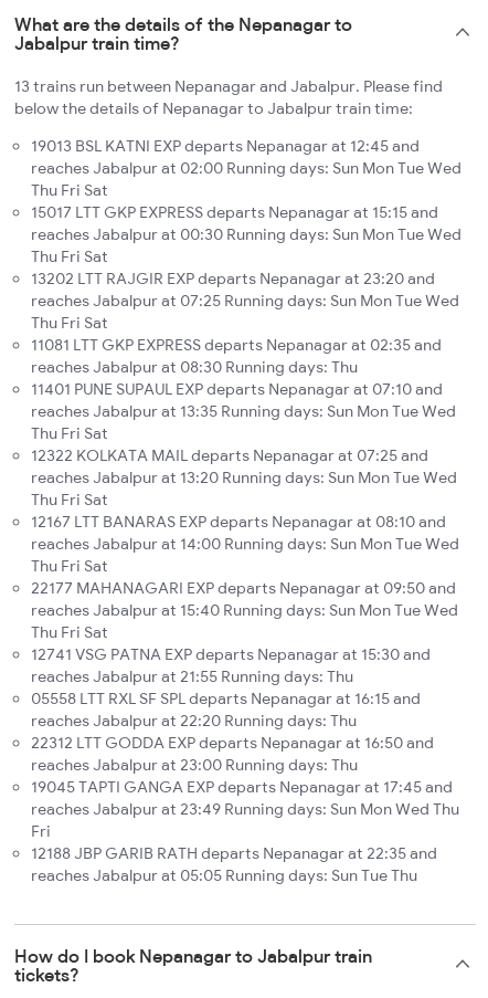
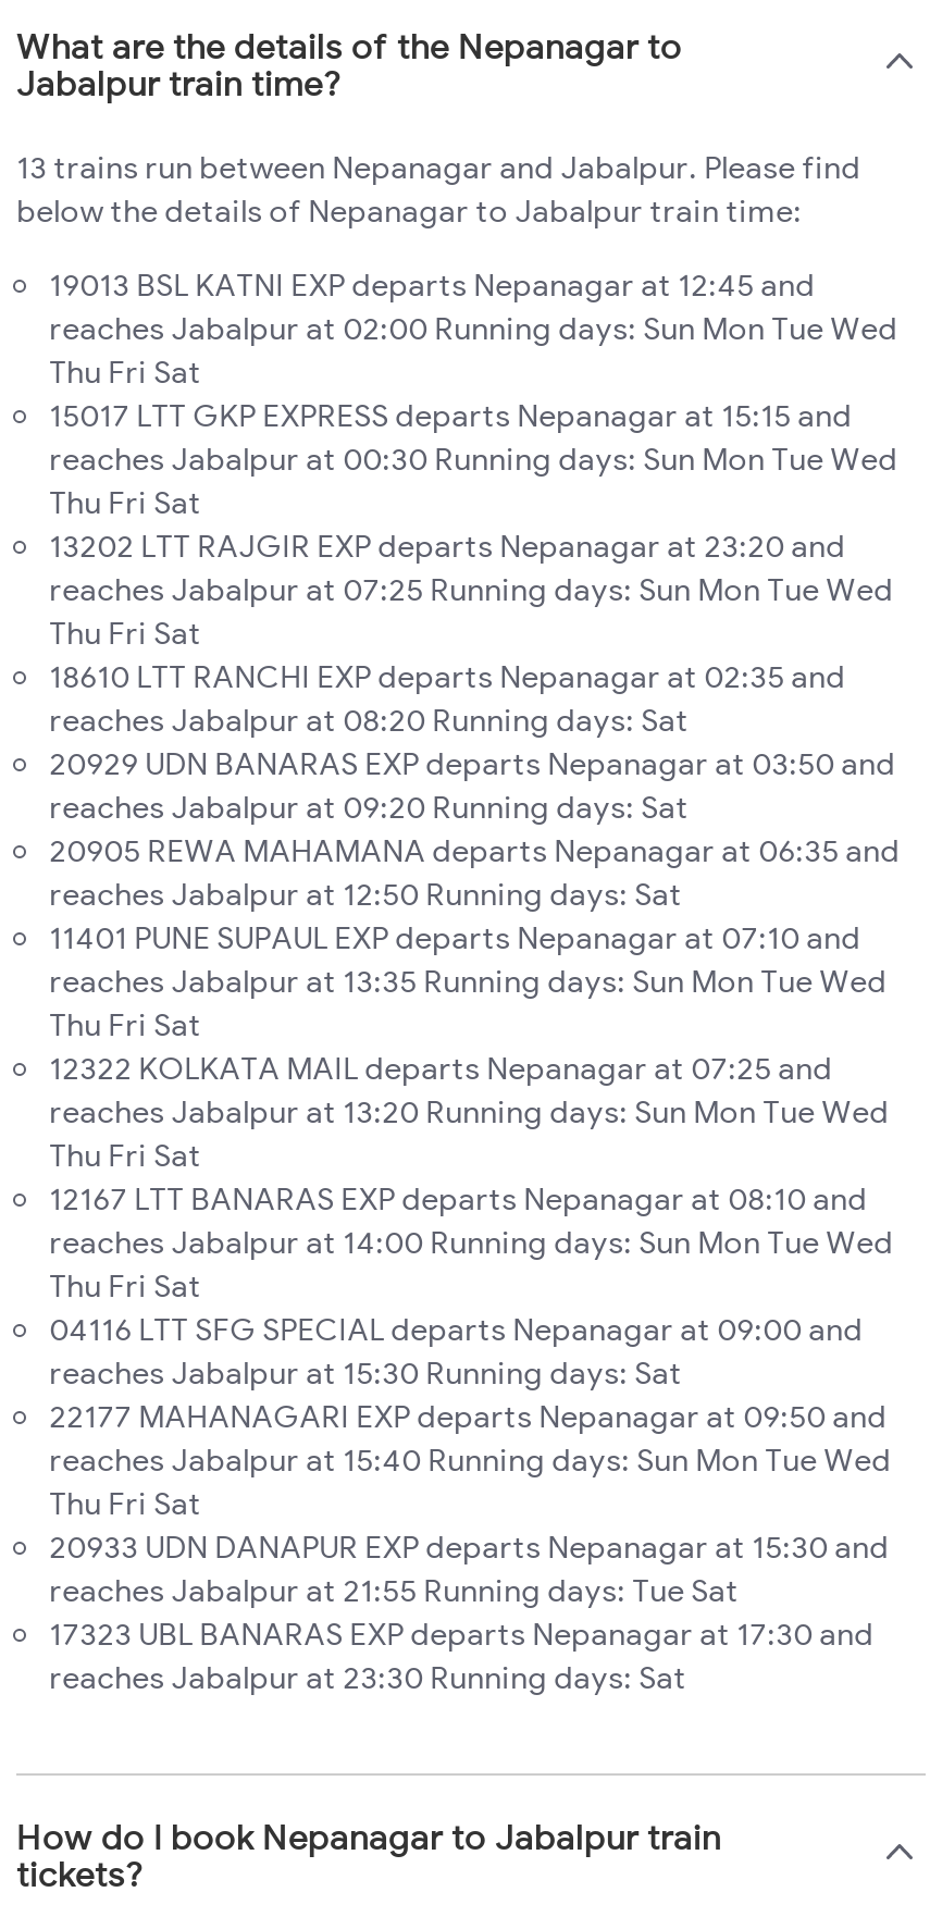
[31,334,442,376] 11081 LTT GKP EXPRESS departs Nepanagar at 02:35 and | reaches Jabalpur at 08:30 Running days: Thu -> [49,656,900,913] 18610 LTT RANCHI EXP departs Nepanagar at 02:35 and | reaches Jabalpur at 08:20 Running days: Sat | 20929 UDN BANARAS EXP departs Nepanagar at 03:50 and | reaches Jabalpur at 09:20 Running days: Sat | 20905 REWA MAHAMANA departs Nepanagar at 06:35 and | reaches Jabalpur at 12:50 Running days: Sat
moved [31,379,459,575] -> [49,917,893,1305]: 11401 PUNE SUPAUL EXP departs Nepanagar at 07:10 and | reaches Jabalpur at 13:35 Running days: Sun Mon Tue Wed | Thu Fri Sat | ... | reaches Jabalpur at 14:00 Running days: Sun Mon Tue Wed | Thu Fri Sat
none -> [49,1309,863,1392] 04116 LTT SFG SPECIAL departs Nepanagar at 09:00 and | reaches Jabalpur at 15:30 Running days: Sat
moved [31,578,458,642] -> [49,1396,891,1522]: 22177 MAHANAGARI EXP departs Nepanagar at 09:50 and | reaches Jabalpur at 15:40 Running days: Sun Mon Tue Wed | Thu Fri Sat
[31,644,459,885] 12741 VSG PATNA EXP departs Nepanagar at 15:30 and | reaches Jabalpur at 21:55 Running days: Thu | 05558 LTT RXL SF SPL departs Nepanagar at 16:15 and | reaches Jabalpur at 22:20 Running days: Thu | 22312 LTT GODDA EXP departs Nepanagar at 16:50 and | reaches Jabalpur at 23:00 Running days: Thu | 19045 TAPTI GANGA EXP departs Nepanagar at 17:45 and | reaches Jabalpur at 23:49 Running days: Sun Mon Wed Thu | Fri | 12188 JBP GARIB RATH departs Nepanagar at 22:35 and | reaches Jabalpur at 05:05 Running days: Sun Tue Thu -> [49,1527,889,1696] 20933 UDN DANAPUR EXP departs Nepanagar at 15:30 and | reaches Jabalpur at 21:55 Running days: Tue Sat | 17323 UBL BANARAS EXP departs Nepanagar at 17:30 and | reaches Jabalpur at 23:30 Running days: Sat

